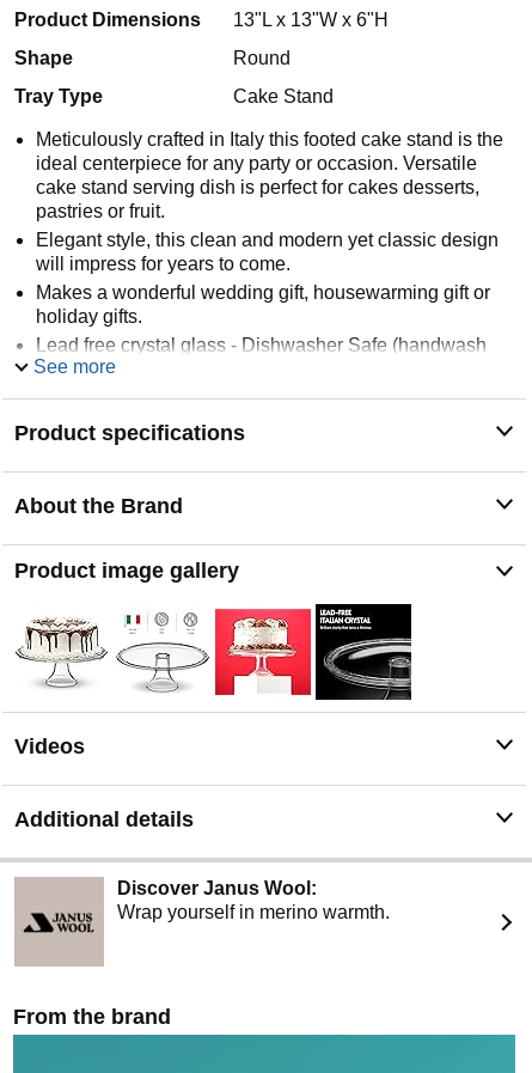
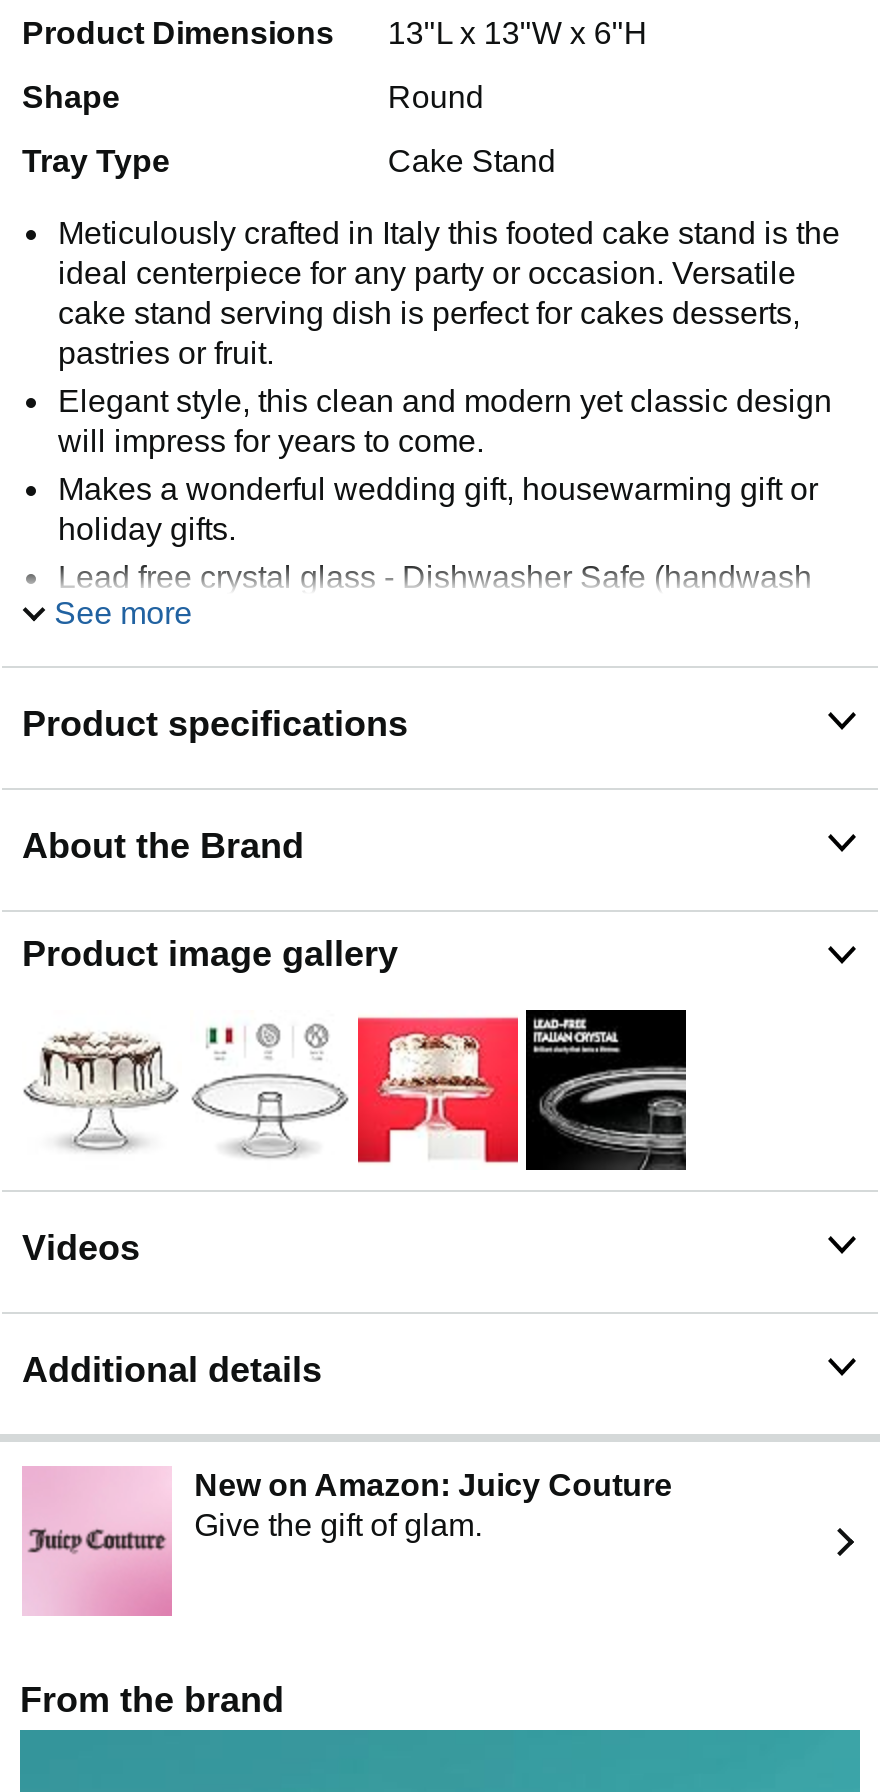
[16,877,390,967] [image] | Discover Janus Wool: | Wrap yourself in merino warmth. -> [26,1468,672,1616] [image] | New on Amazon: Juicy Couture | Give the gift of glam.

